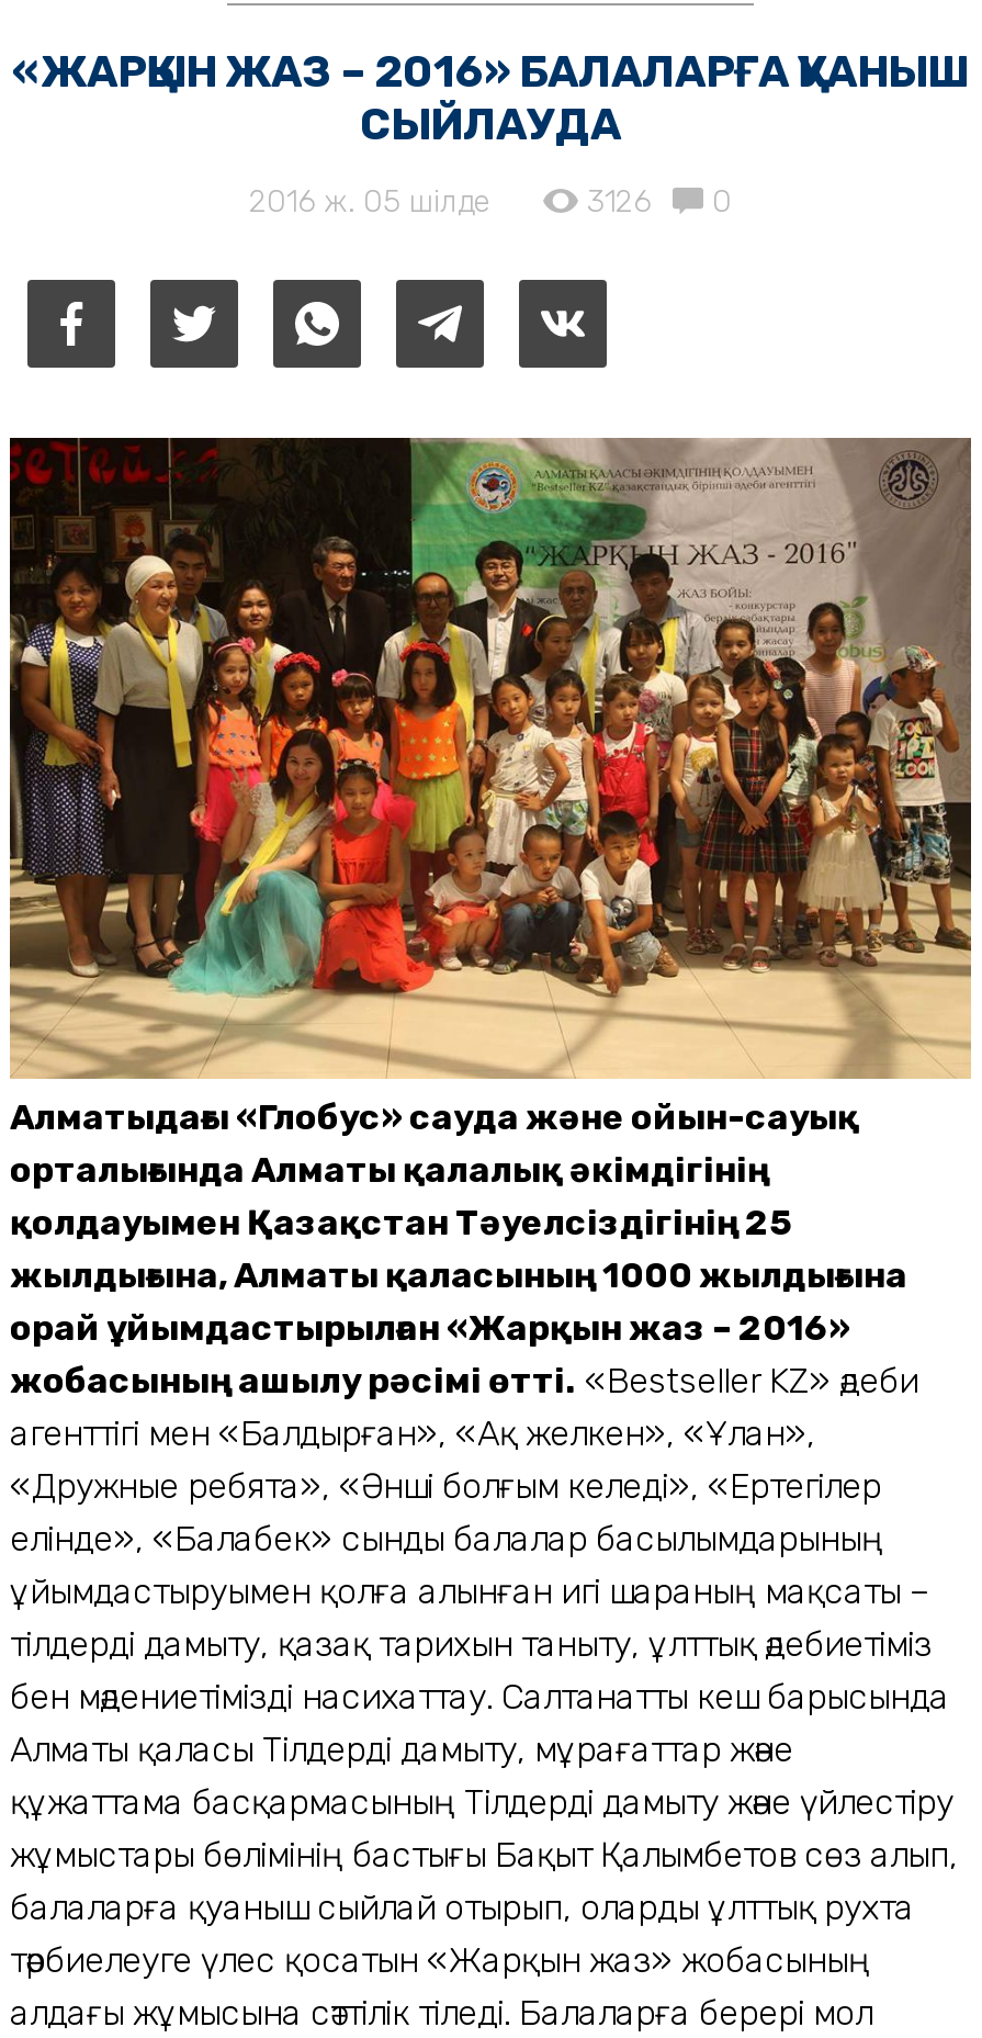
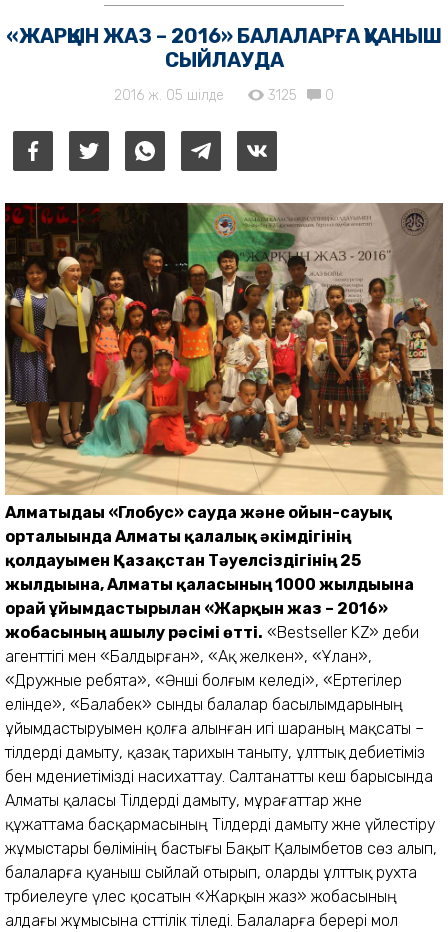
[587,182,732,219] 3126 0 -> [268,86,334,103] 3125 0

